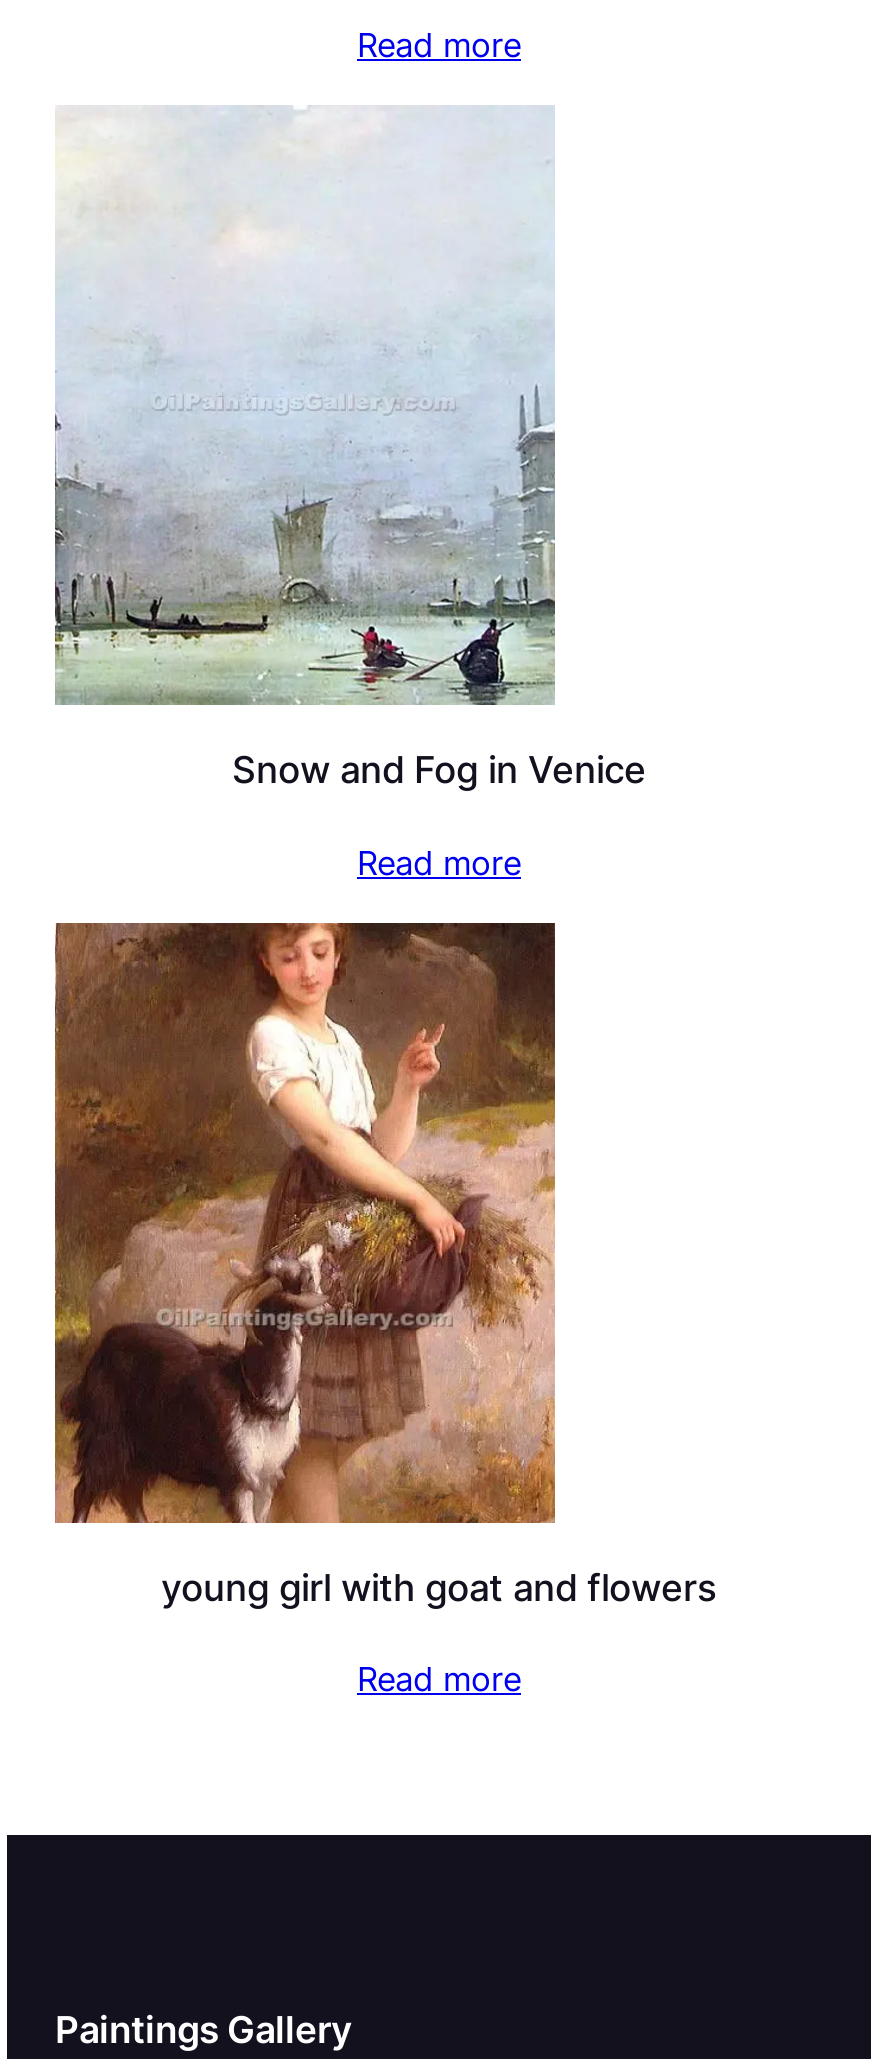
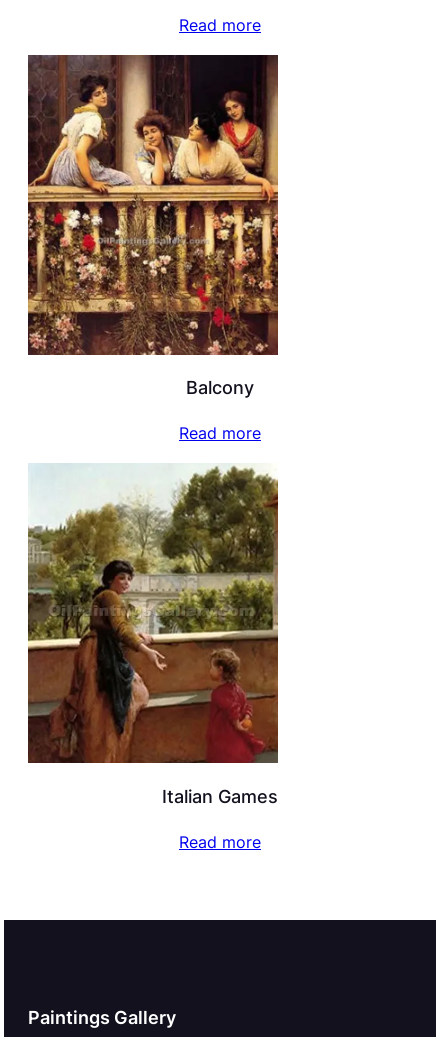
[53,105,646,791] [image] | Snow and Fog in Venice -> [27,54,279,398] [image] | Balcony
[53,921,717,1609] [image] | young girl with goat and flowers -> [27,464,279,807] [image] | Italian Games

